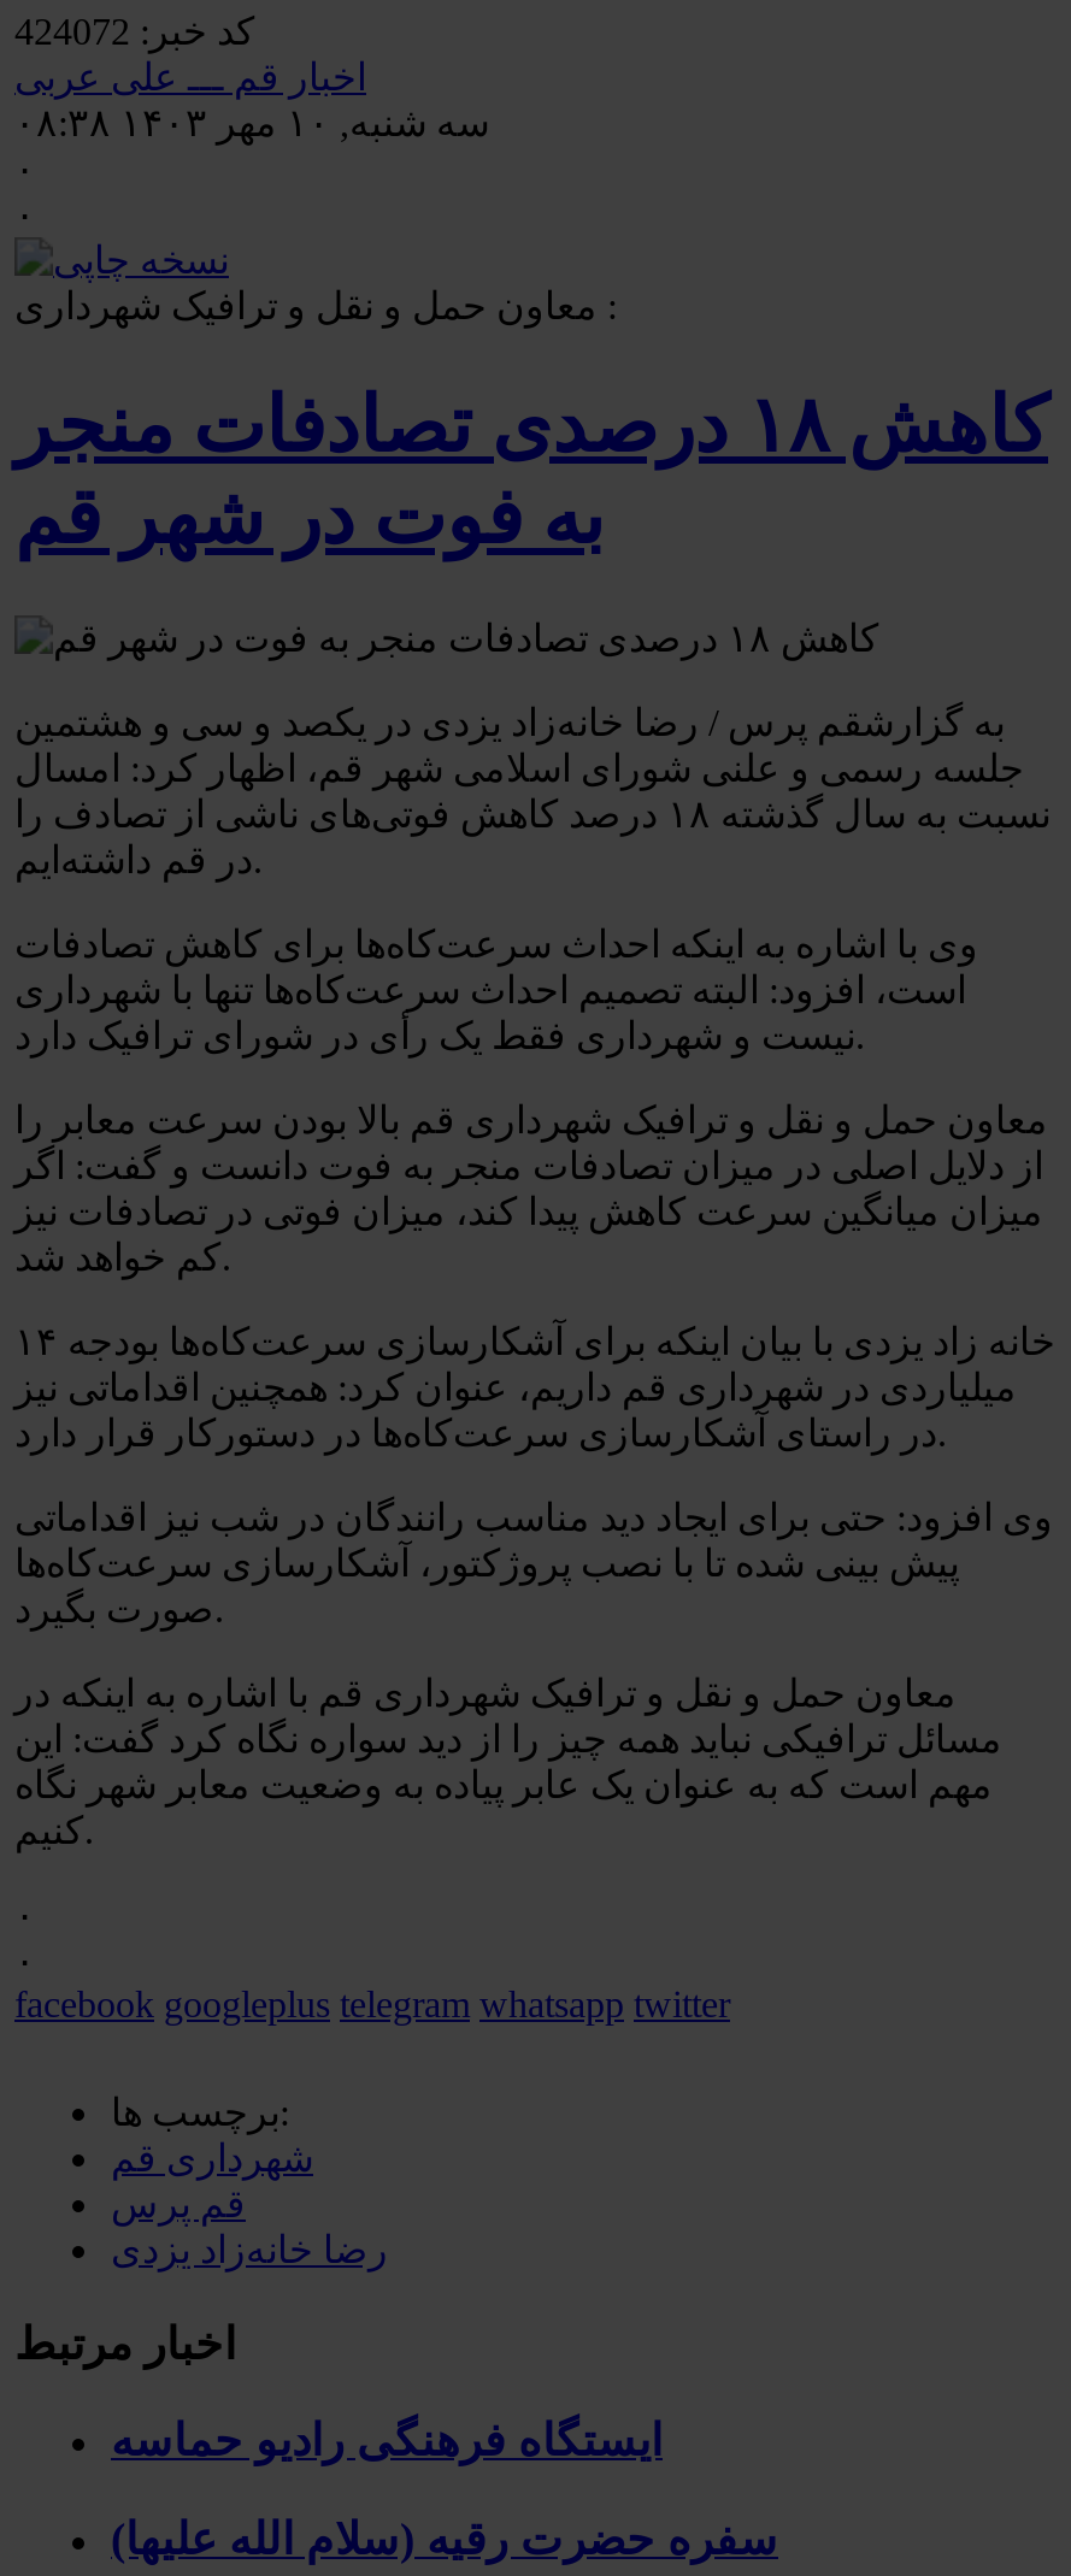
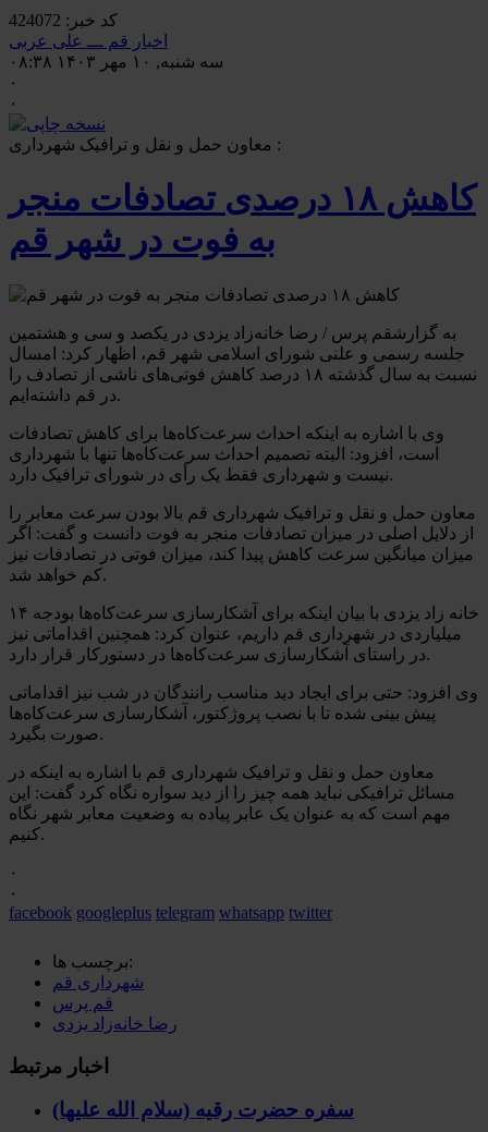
[111,2415,663,2466] ایستگاه فرهنگی رادیو حماسه -> none

